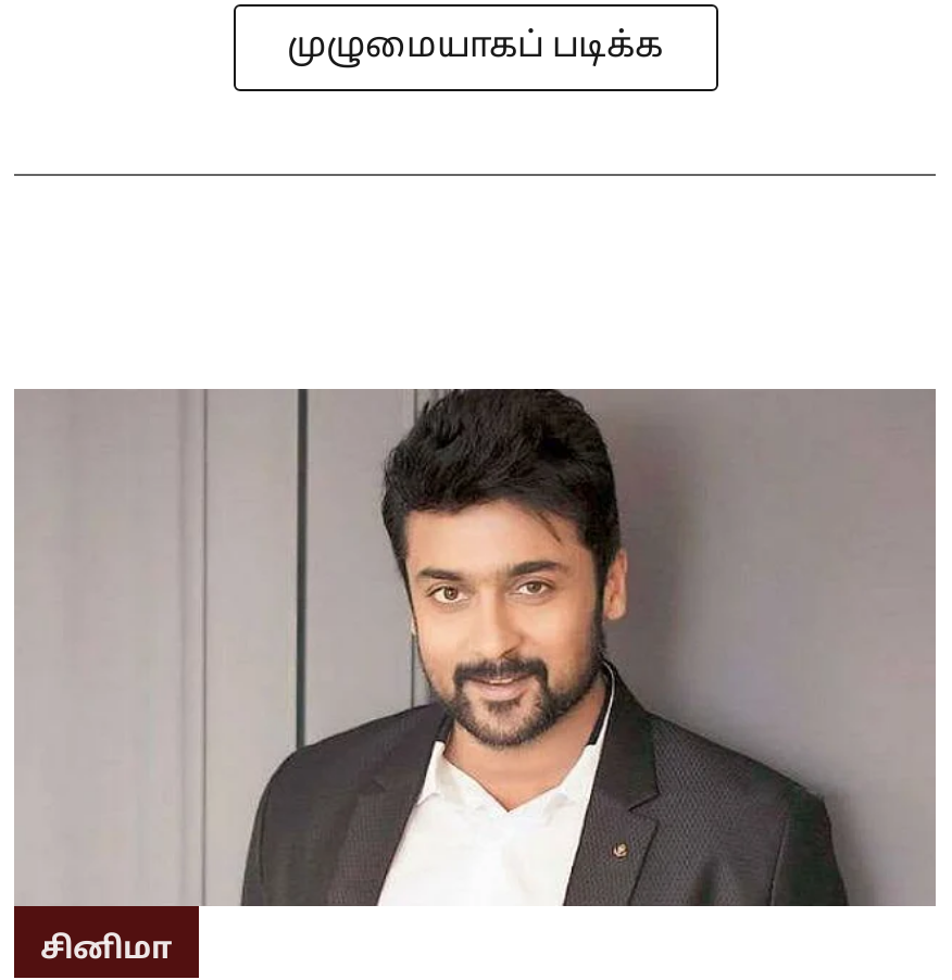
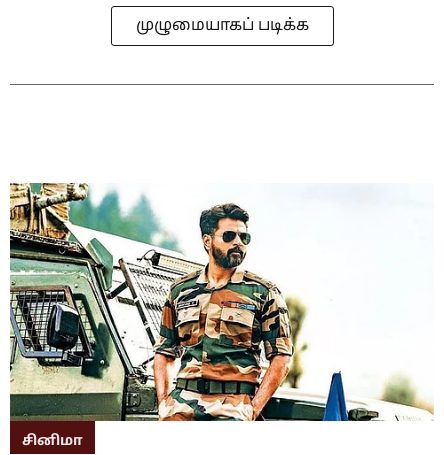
[14,387,938,908] [image] -> [10,183,434,422] [image]

